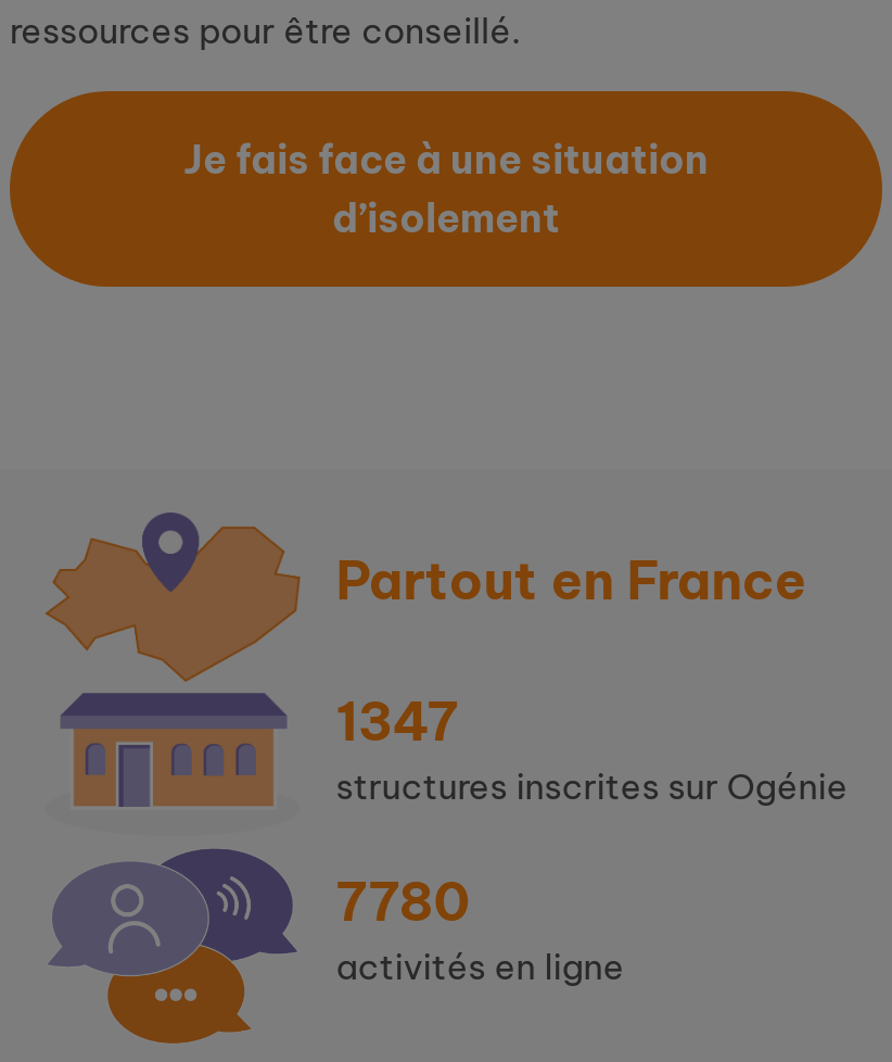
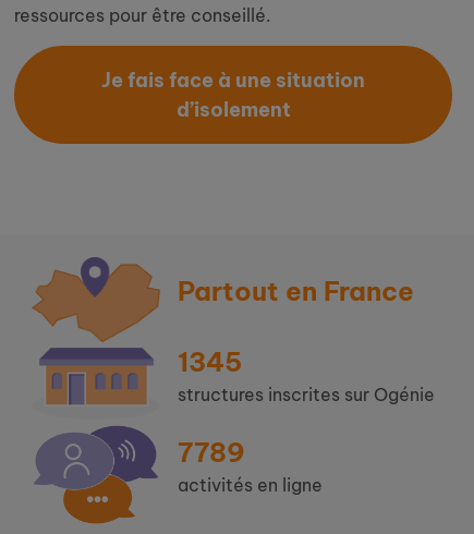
[336,688,457,753] 1347 -> [178,345,242,378] 1345
[336,869,470,935] 7780 -> [178,436,245,469] 7789

